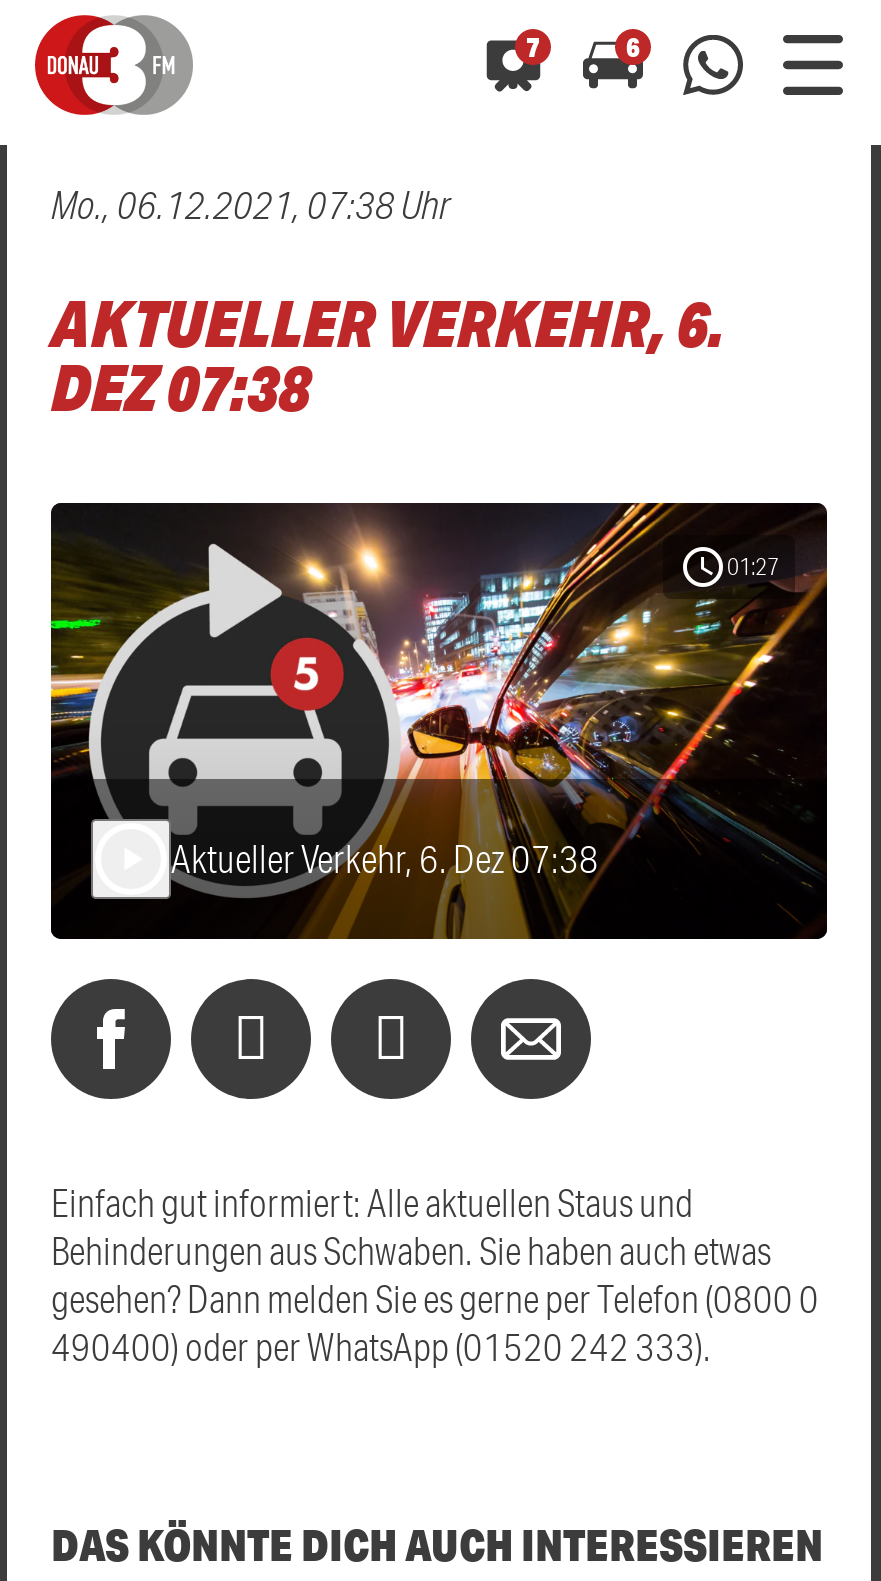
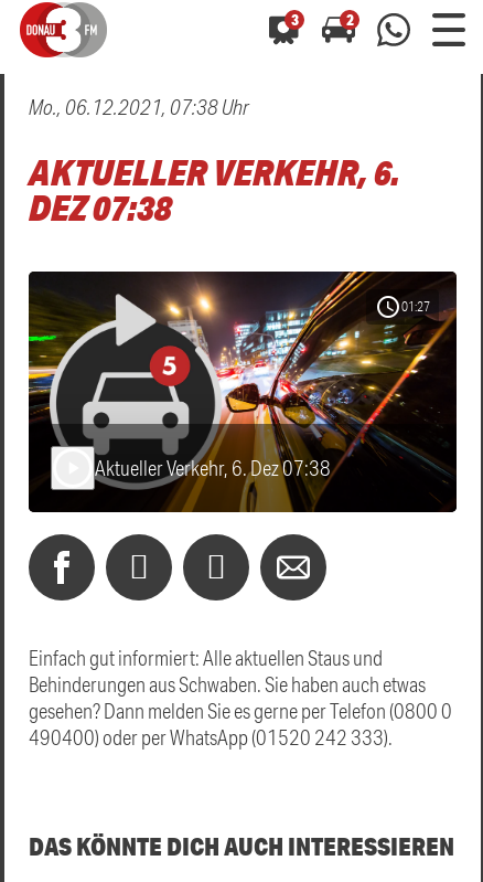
[526,29,540,65] 7 -> [291,10,298,30] 3
[626,29,640,65] 6 -> [346,10,353,30] 2

